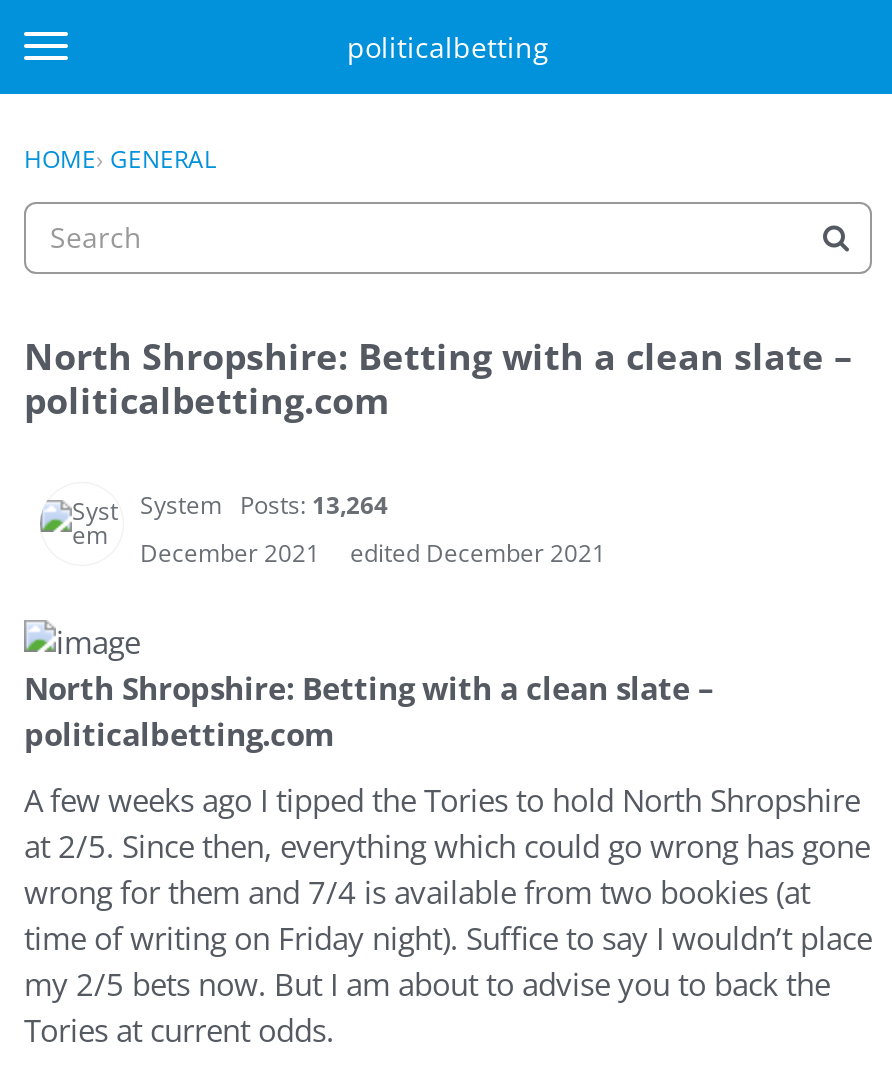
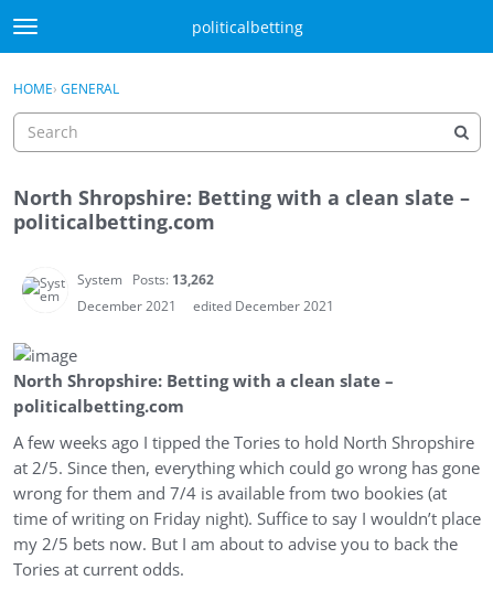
[140,488,388,522] System Posts: 13,264 -> [77,270,214,289] System Posts: 13,262

